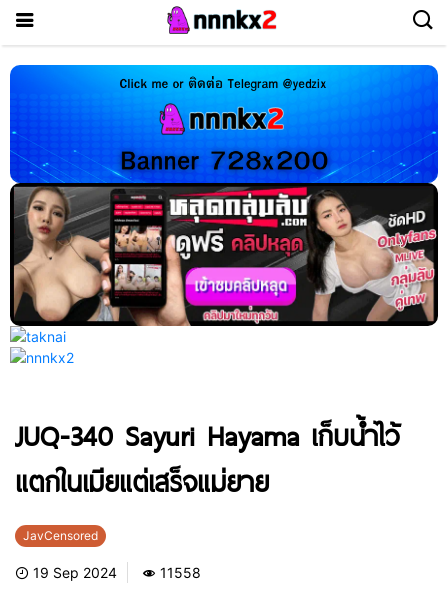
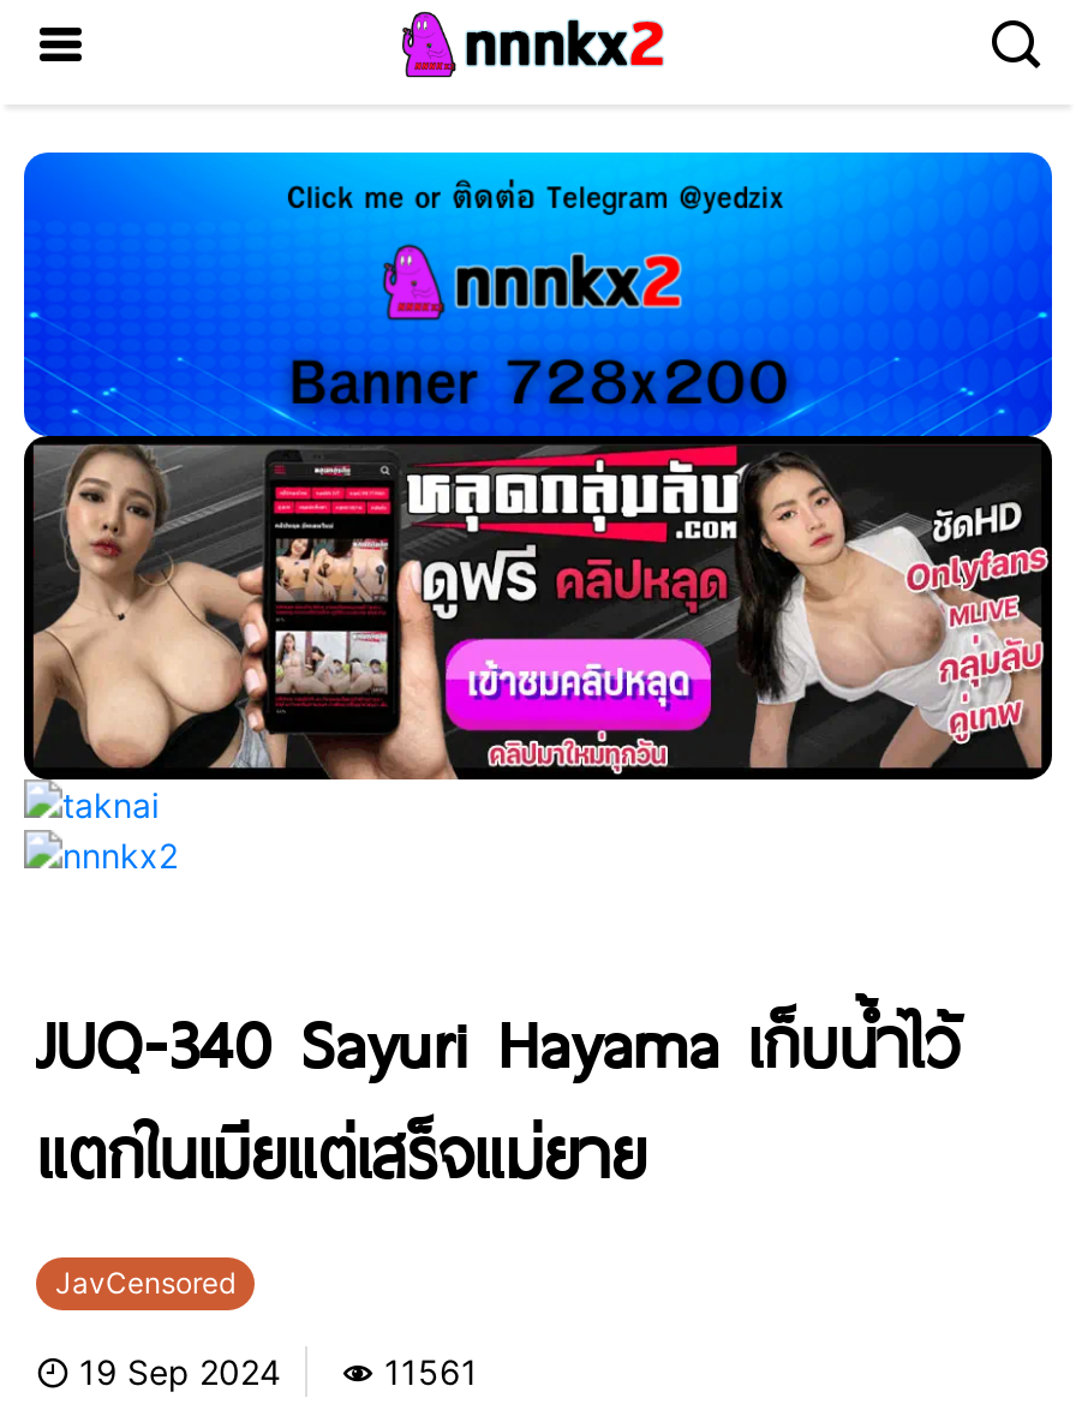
[156,564,201,581] 11558 -> [375,1351,478,1392] 11561

